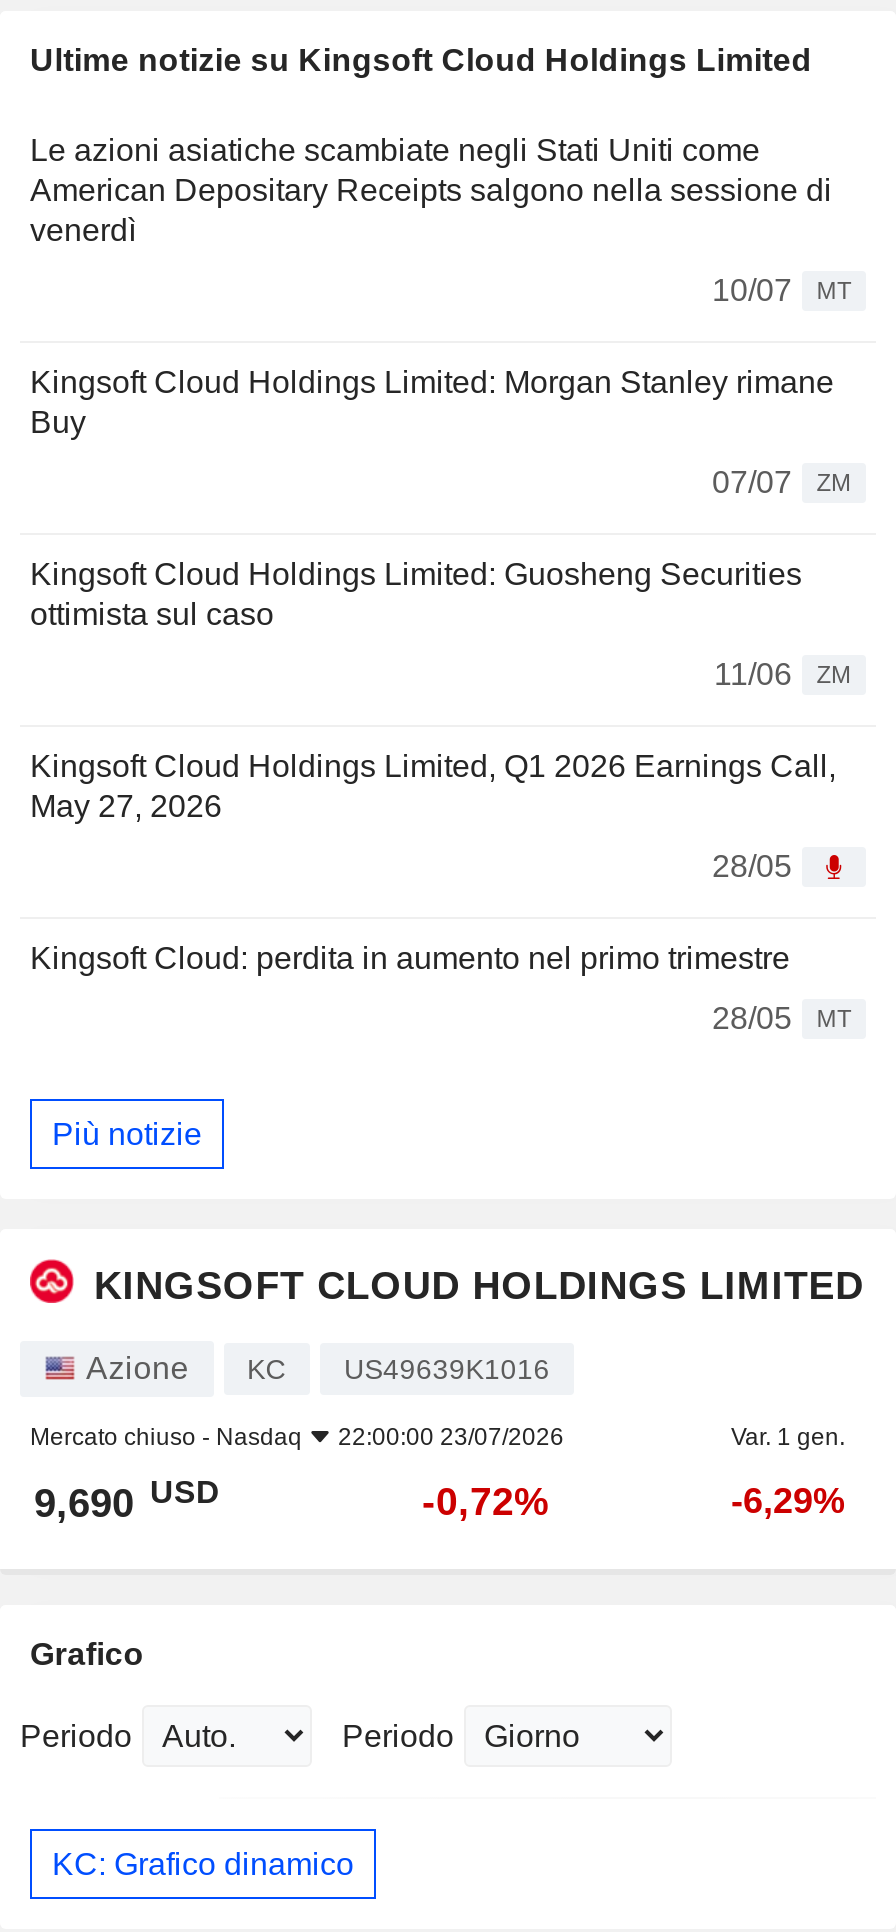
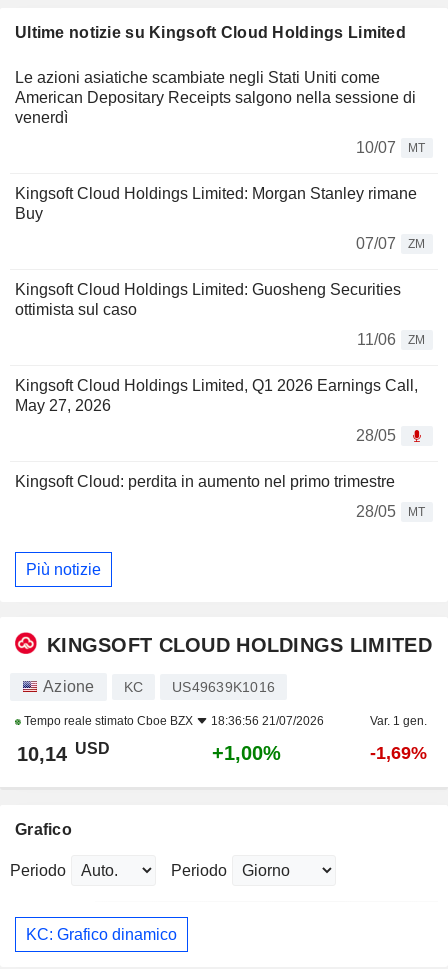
[30,1423,564,1451] Mercato chiuso - Nasdaq | 22:00:00 23/07/2026 -> [21,714,324,728] Tempo reale stimato Cboe BZX | 18:36:56 21/07/2026
[34,1475,220,1525] 9,690 USD -> [17,740,110,765] 10,14 USD
[422,1479,550,1523] -0,72% -> [212,742,281,764] +1,00%
[731,1481,845,1521] -6,29% -> [370,743,427,763] -1,69%

